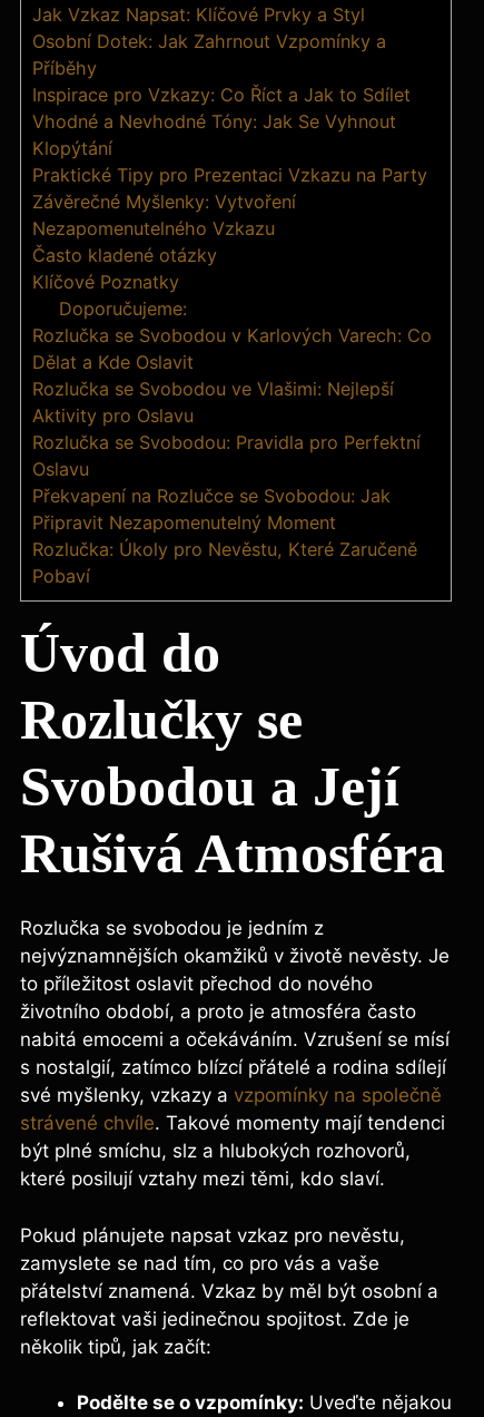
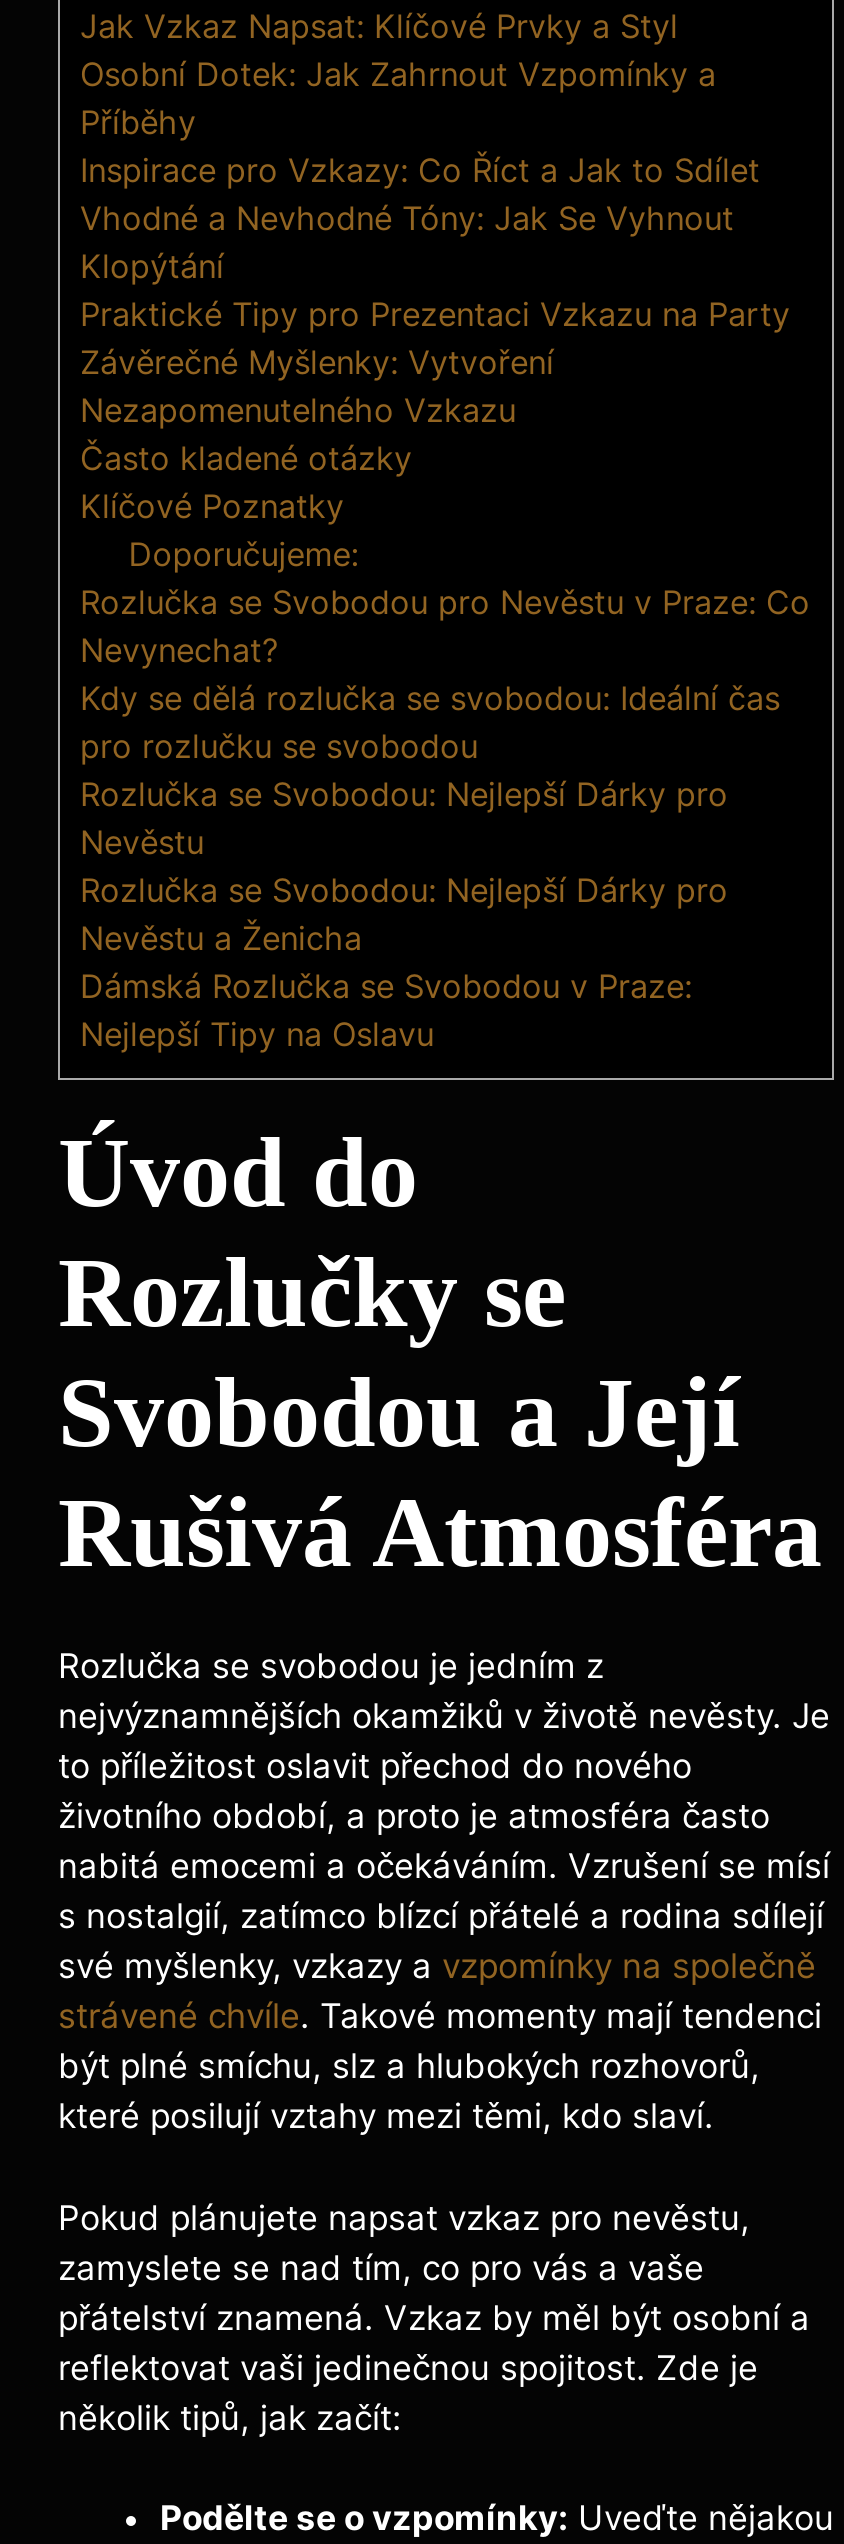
[32,324,432,587] Rozlučka se Svobodou v Karlových Varech: Co | Dělat a Kde Oslavit | Rozlučka se Svobodou ve Vlašimi: Nejlepší | Aktivity pro Oslavu | Rozlučka se Svobodou: Pravidla pro Perfektní | Oslavu | Překvapení na Rozlučce se Svobodou: Jak | Připravit Nezapomenutelný Moment | Rozlučka: Úkoly pro Nevěstu, Které Zaručeně | Pobaví -> [80,581,810,1053] Rozlučka se Svobodou pro Nevěstu v Praze: Co | Nevynechat? | Kdy se dělá rozlučka se svobodou: Ideální čas | pro rozlučku se svobodou | Rozlučka se Svobodou: Nejlepší Dárky pro | Nevěstu | Rozlučka se Svobodou: Nejlepší Dárky pro | Nevěstu a Ženicha | Dámská Rozlučka se Svobodou v Praze: | Nejlepší Tipy na Oslavu

